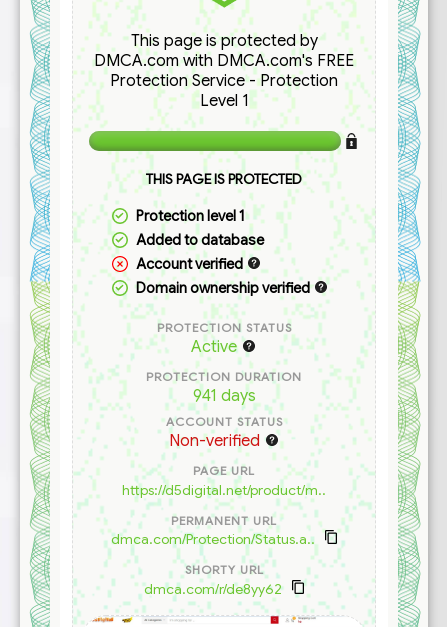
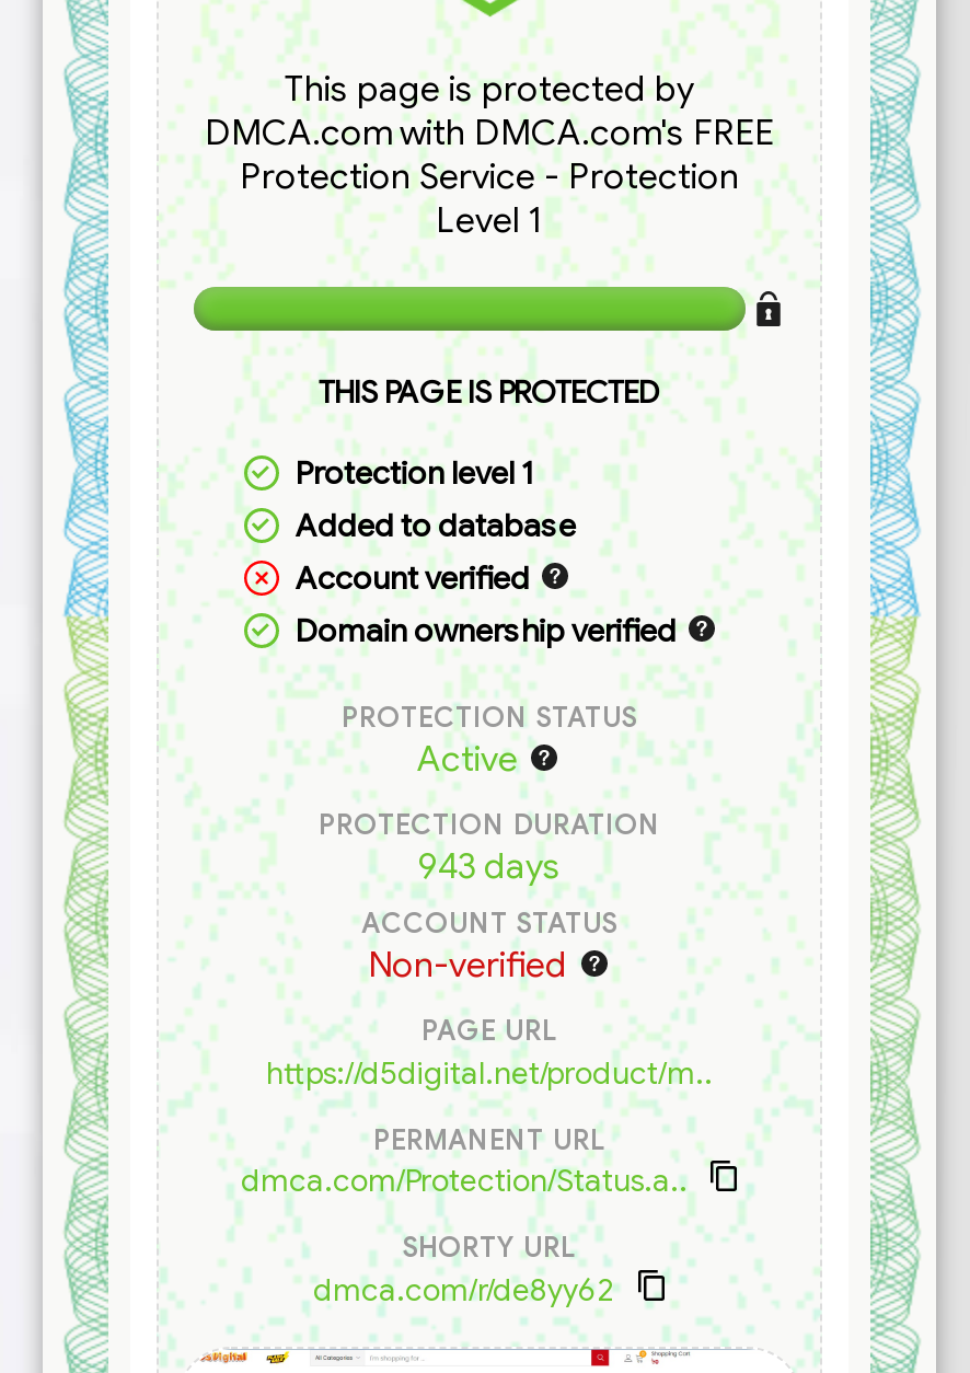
[192,386,255,406] 941 days -> [418,845,561,889] 943 days

